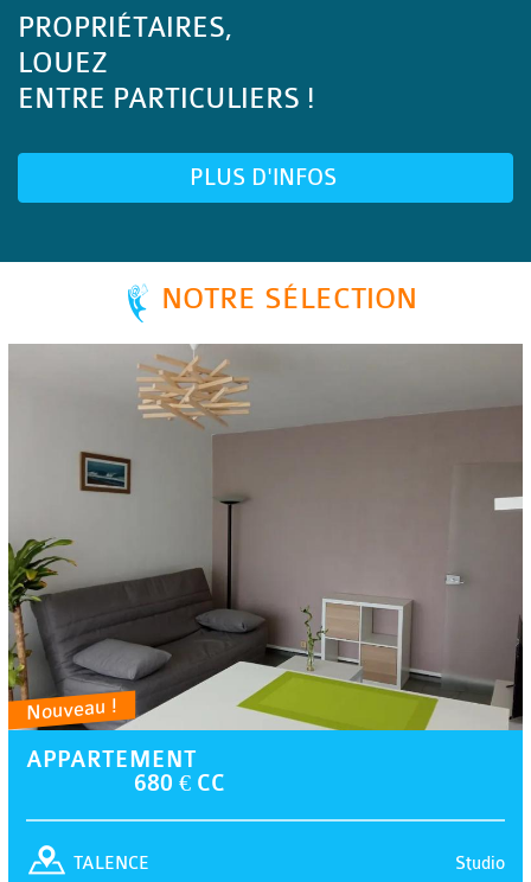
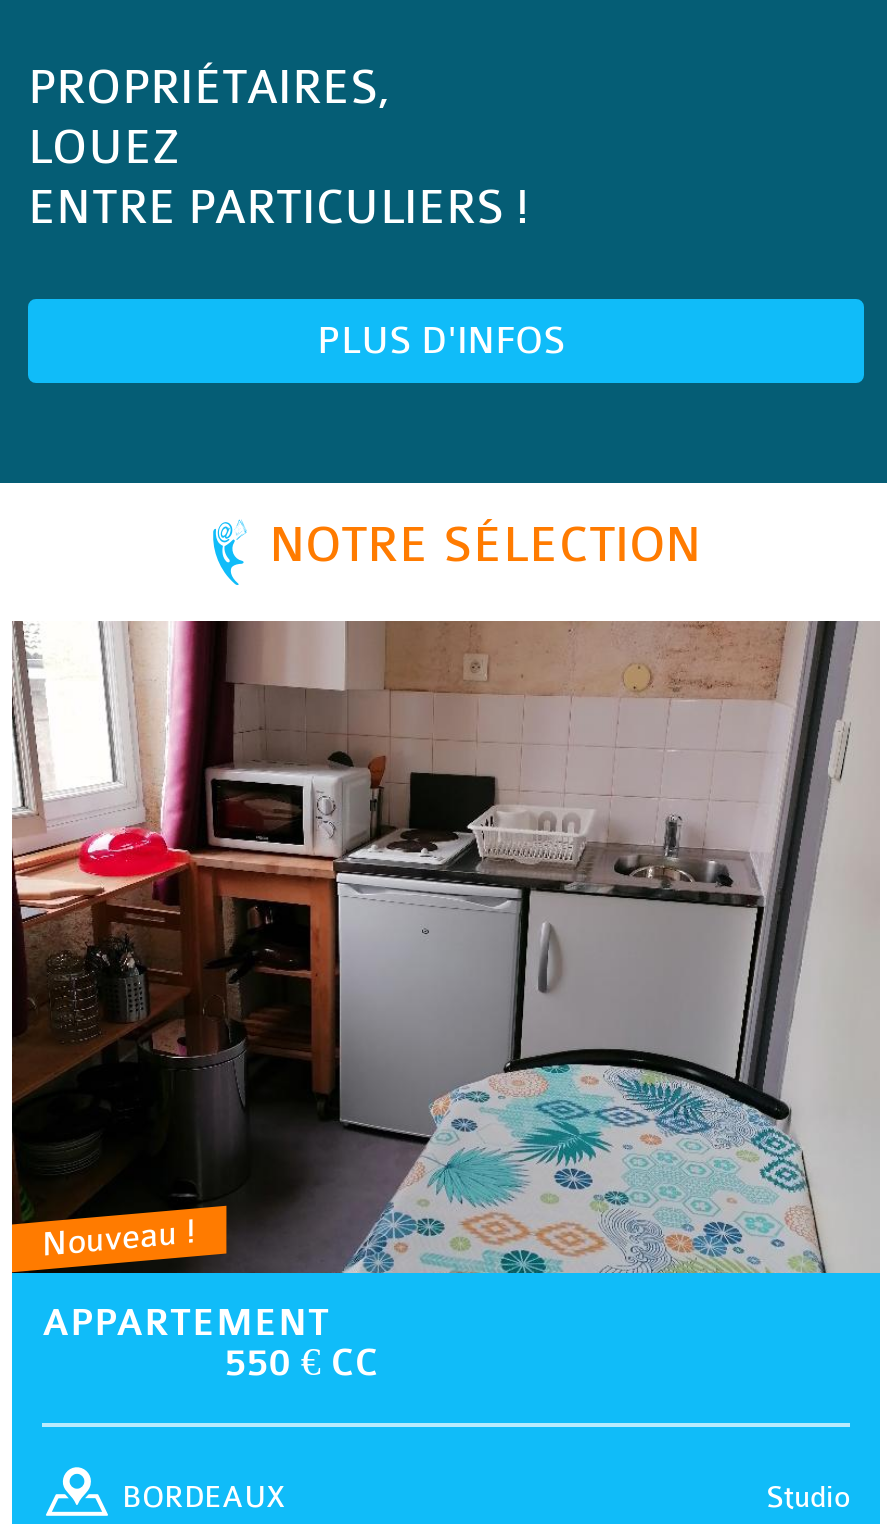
[7,344,523,796] [image] | 680 € CC -> [10,621,878,1384] [image] | 550 € CC
[73,853,149,873] TALENCE -> [122,1480,286,1514] BORDEAUX

